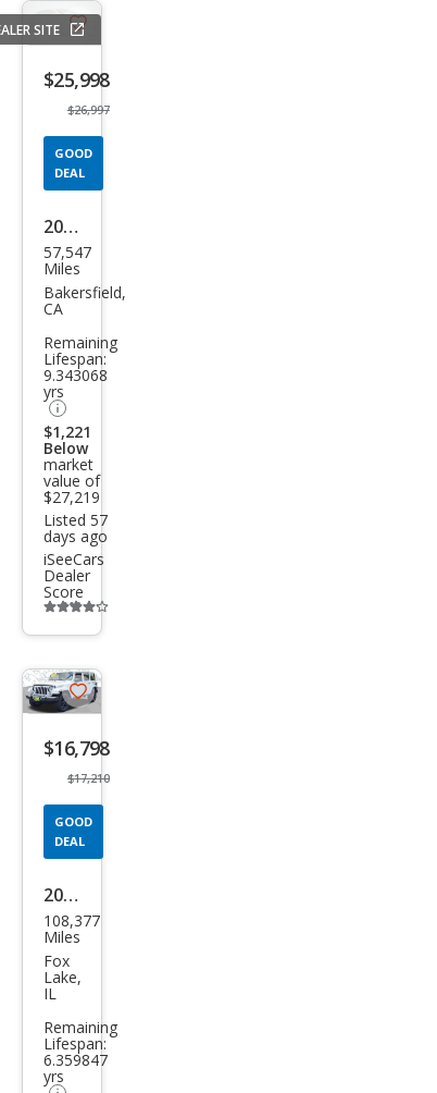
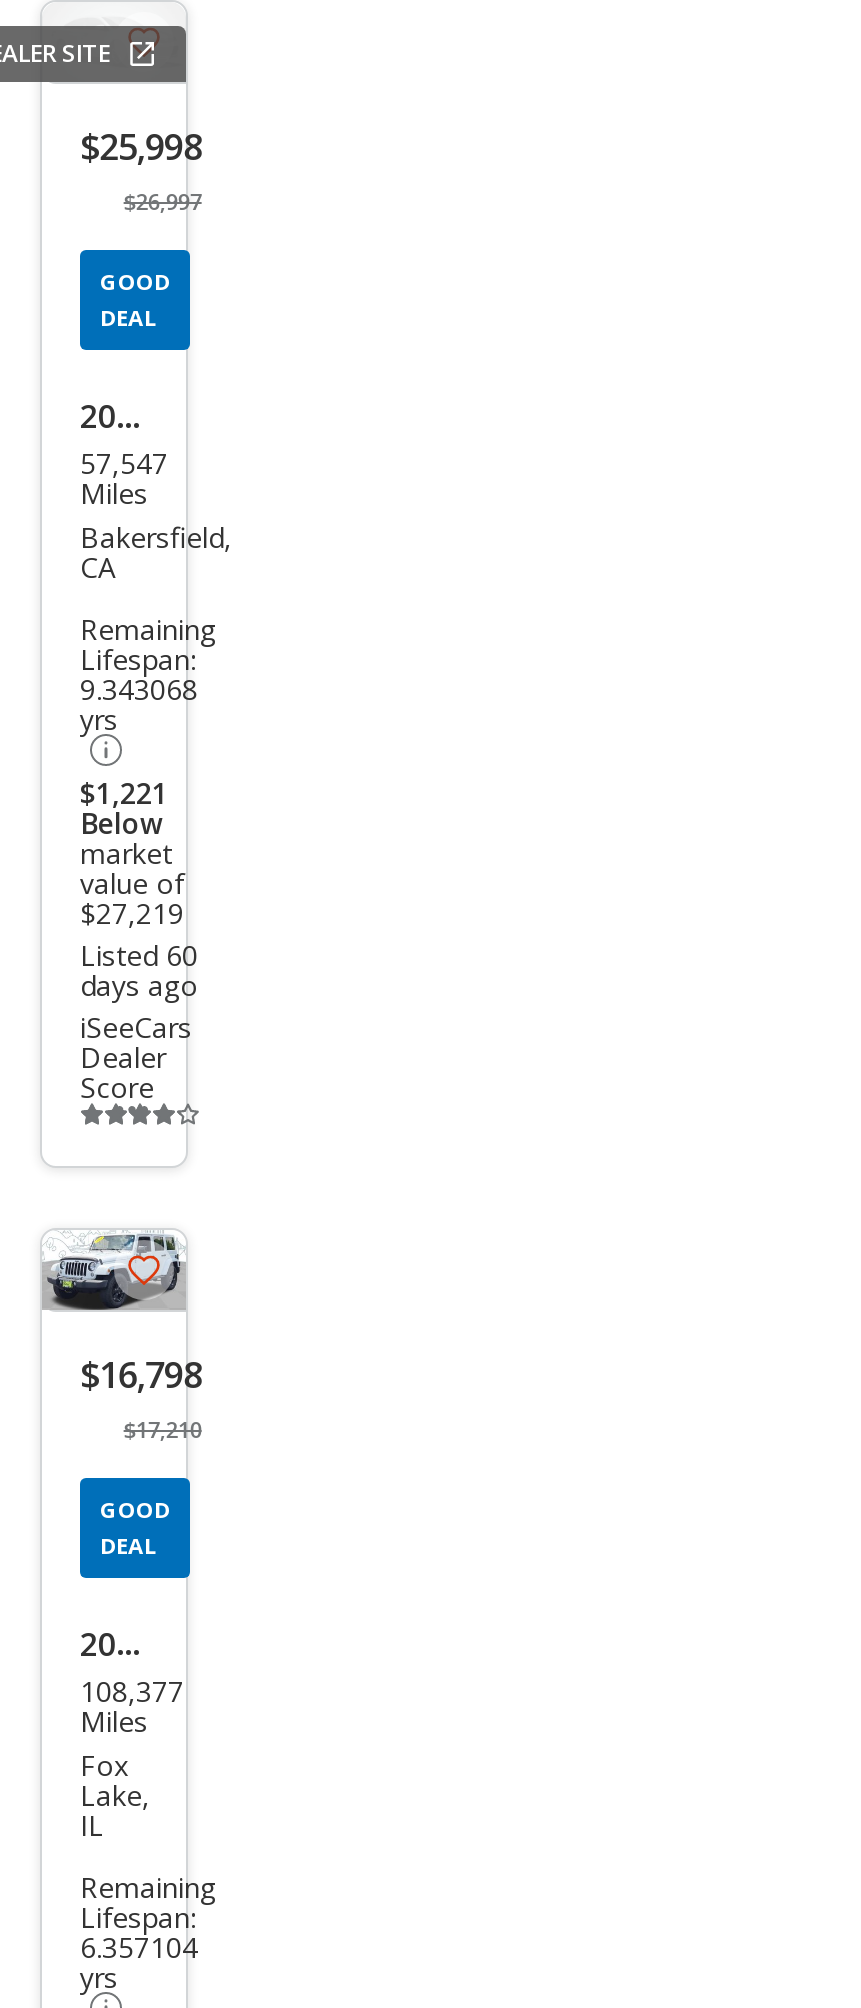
[43,510,108,530] Listed 57 -> [80,937,198,975] Listed 60
[43,1049,108,1070] 6.359847 -> [80,1928,198,1966] 6.357104

